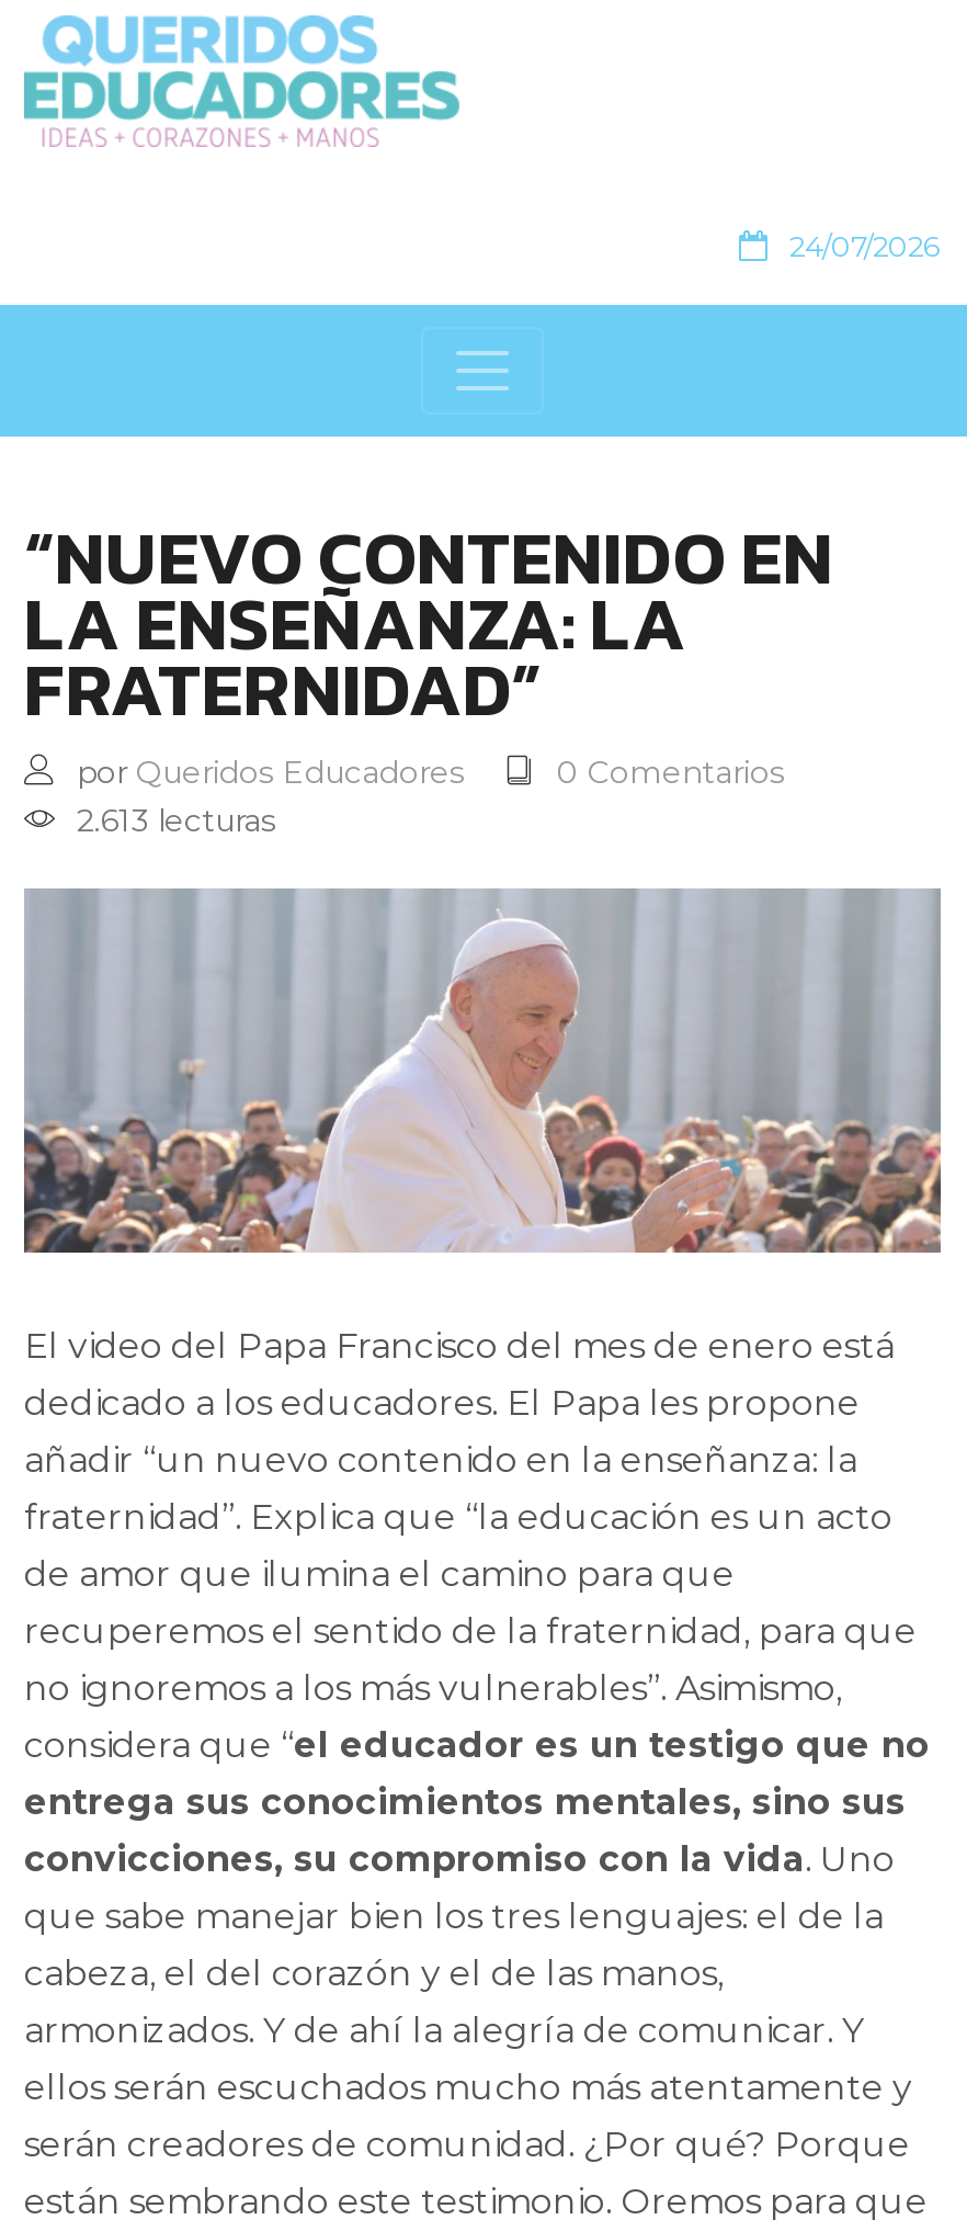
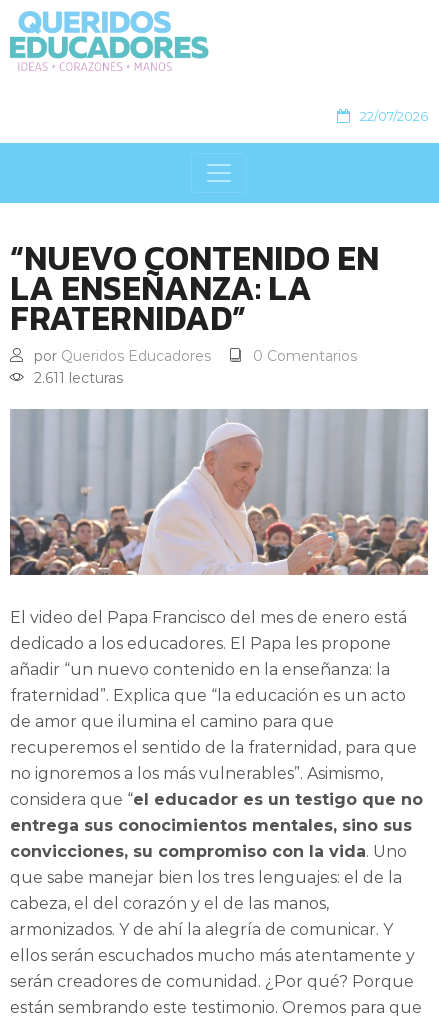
[789,229,941,264] 24/07/2026 -> [360,108,428,124] 22/07/2026
[77,802,276,841] 2.613 lecturas -> [34,369,123,387] 2.611 lecturas

